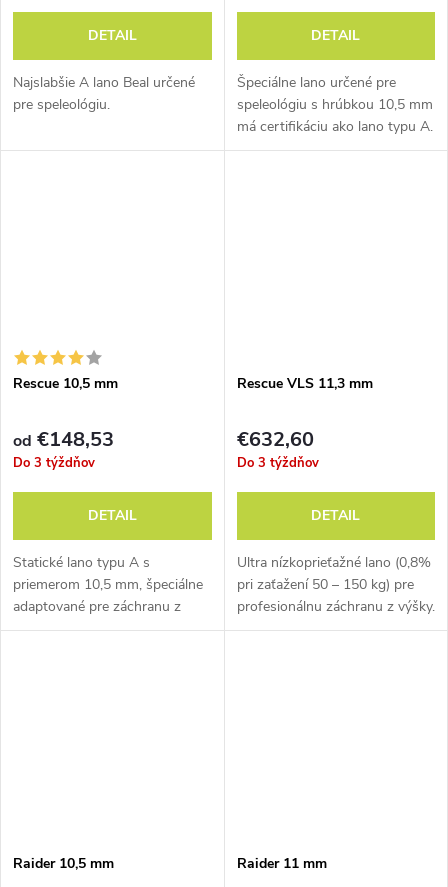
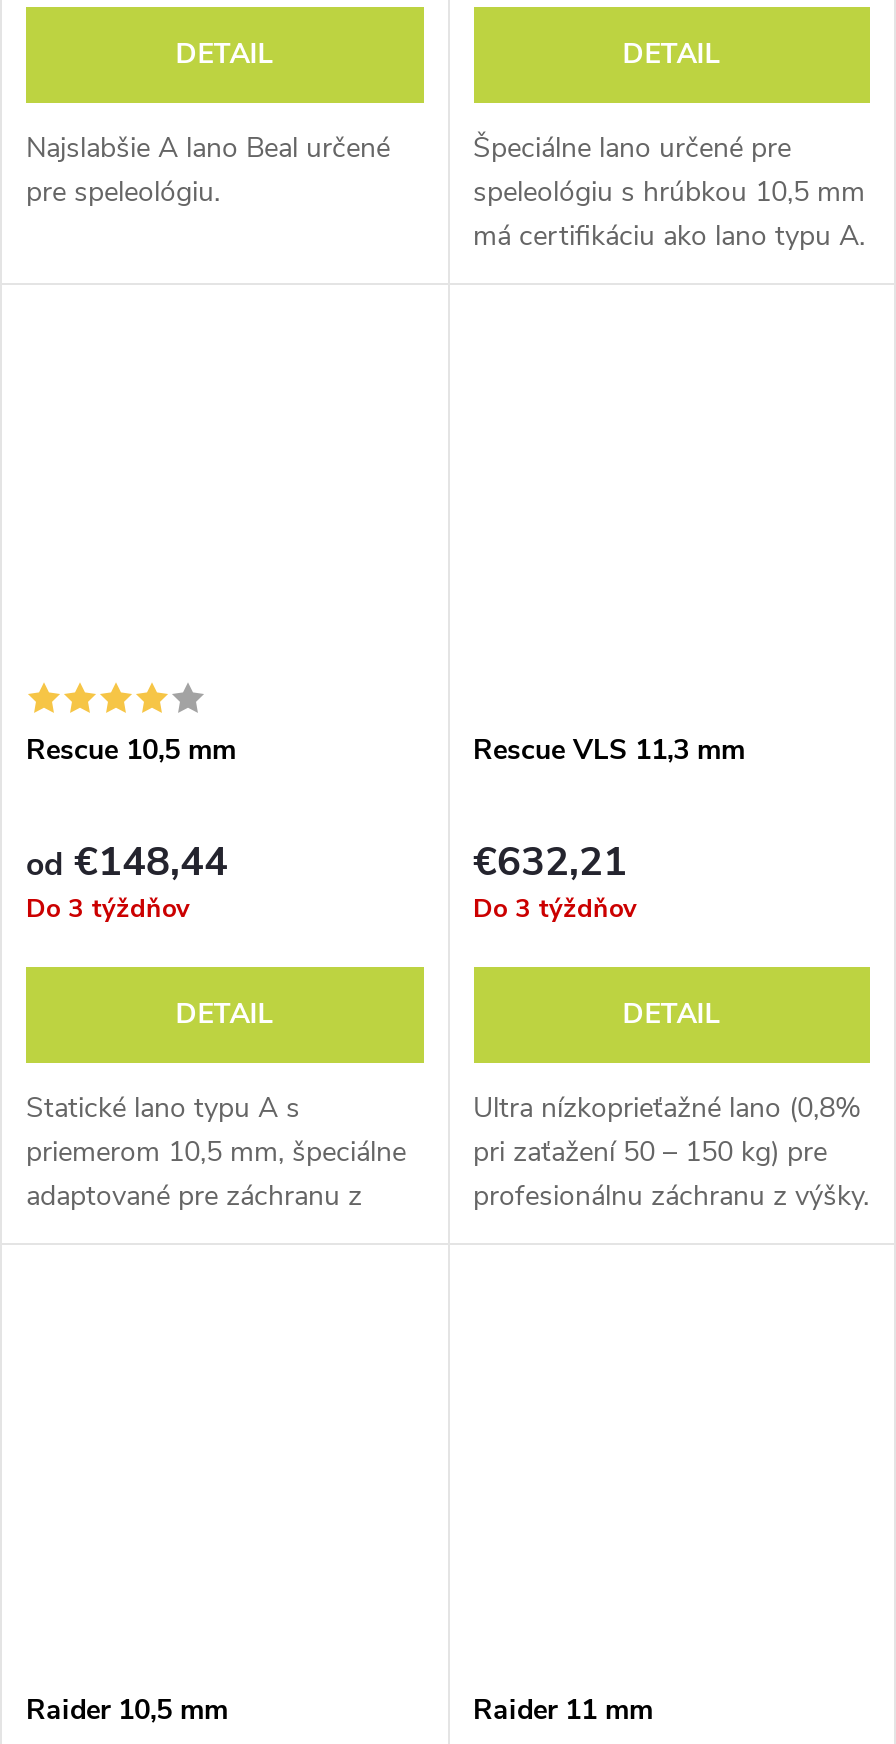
[13,426,114,453] od €148,53 -> [26,836,228,890] od €148,44
[236,426,313,453] €632,60 -> [473,836,627,890] €632,21

